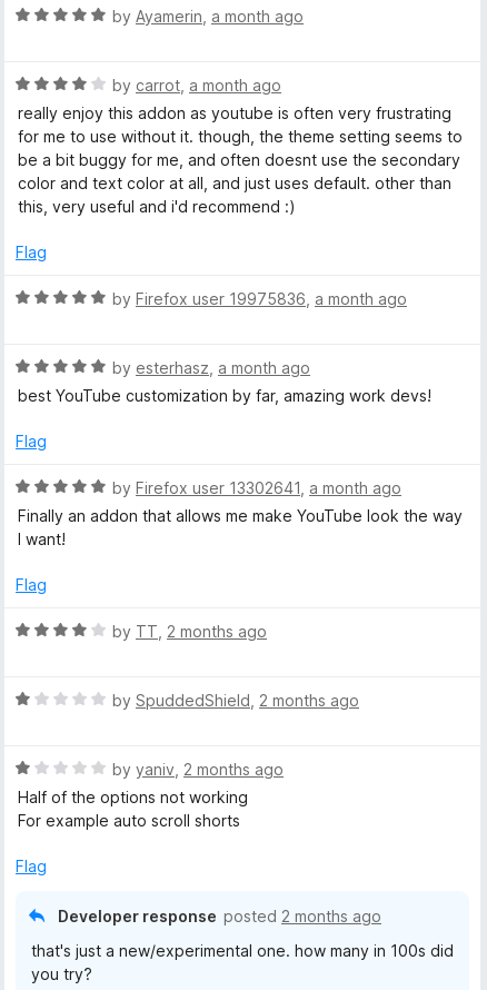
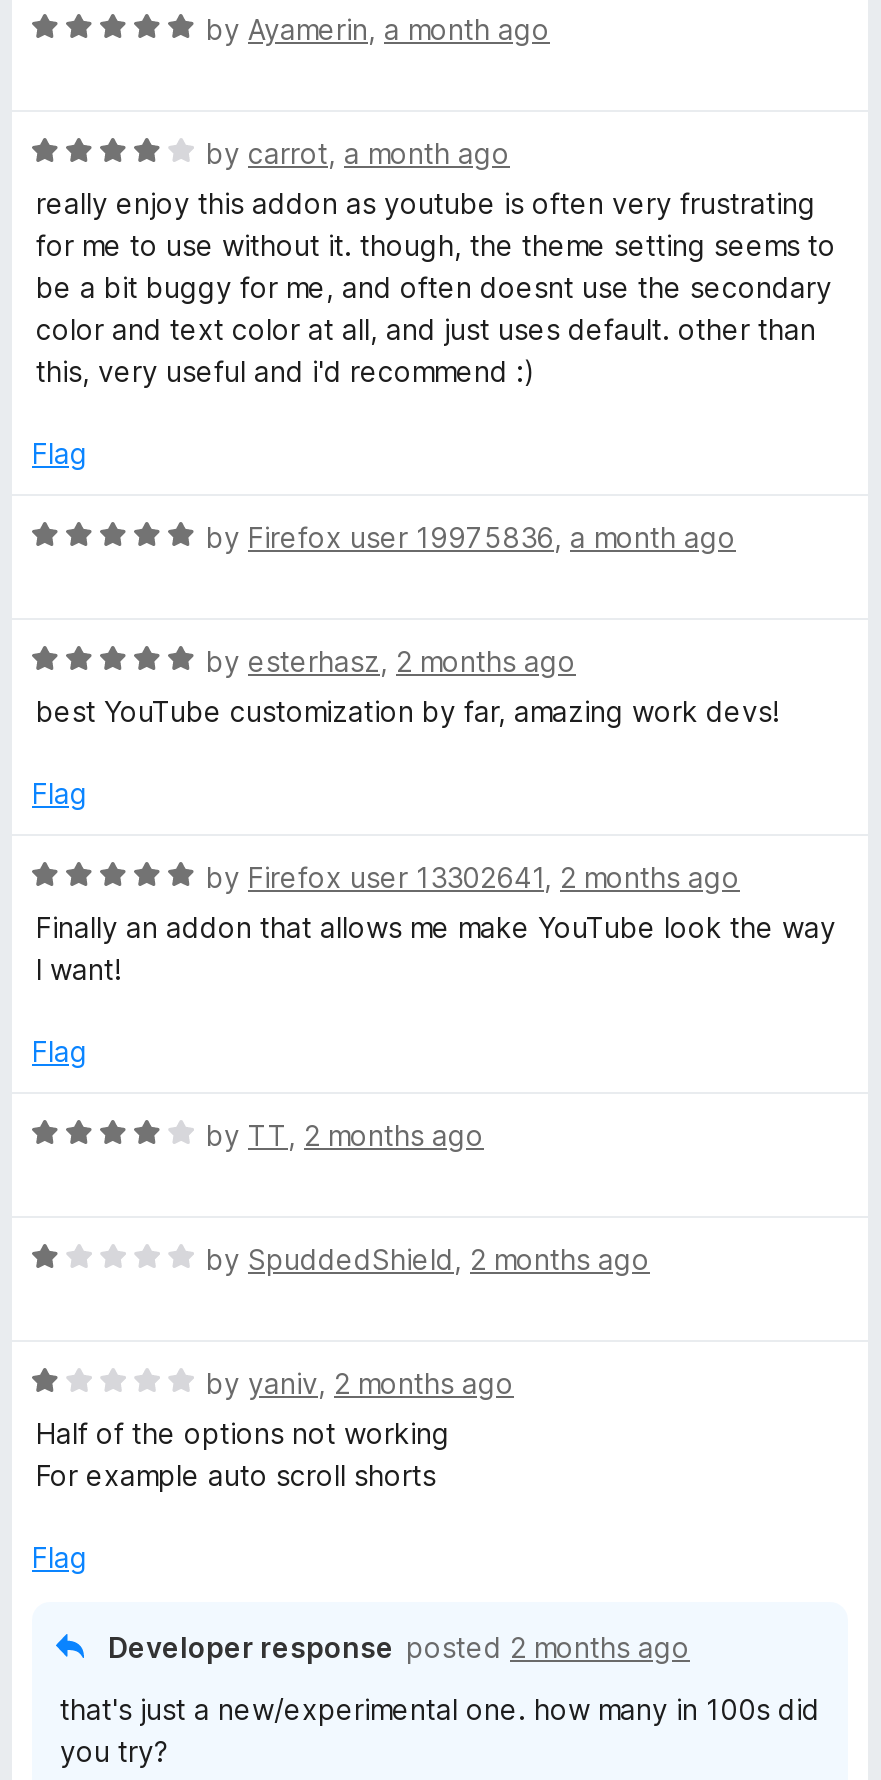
[112,358,310,377] by esterhasz, a month ago -> [206,644,576,678] by esterhasz, 2 months ago
[112,478,401,497] by Firefox user 13302641, a month ago -> [206,860,740,894] by Firefox user 13302641, 2 months ago

